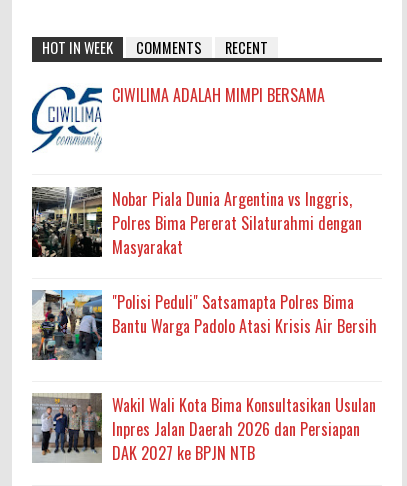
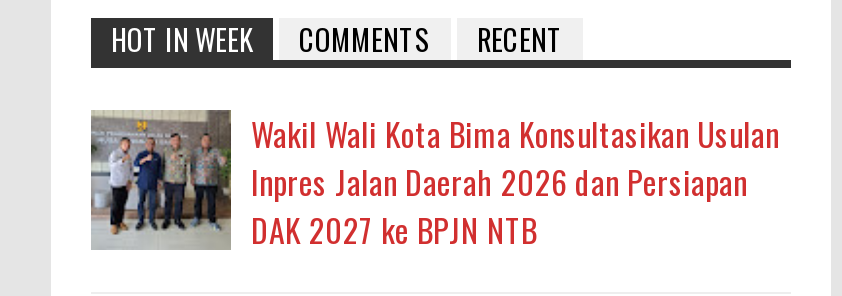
[31,83,325,152] [image] | CIWILIMA ADALAH MIMPI BERSAMA -> none
[31,186,377,338] [image] | Nobar Piala Dunia Argentina vs Inggris, | Polres Bima Pererat Silaturahmi dengan | Masyarakat | "Polisi Peduli" Satsamapta Polres Bima | Bantu Warga Padolo Atasi Krisis Air Bersih -> none
[31,289,103,361] [image] -> none

